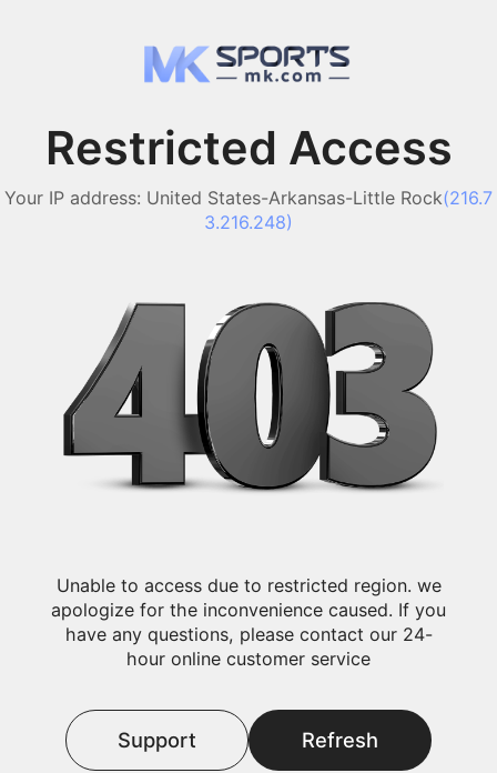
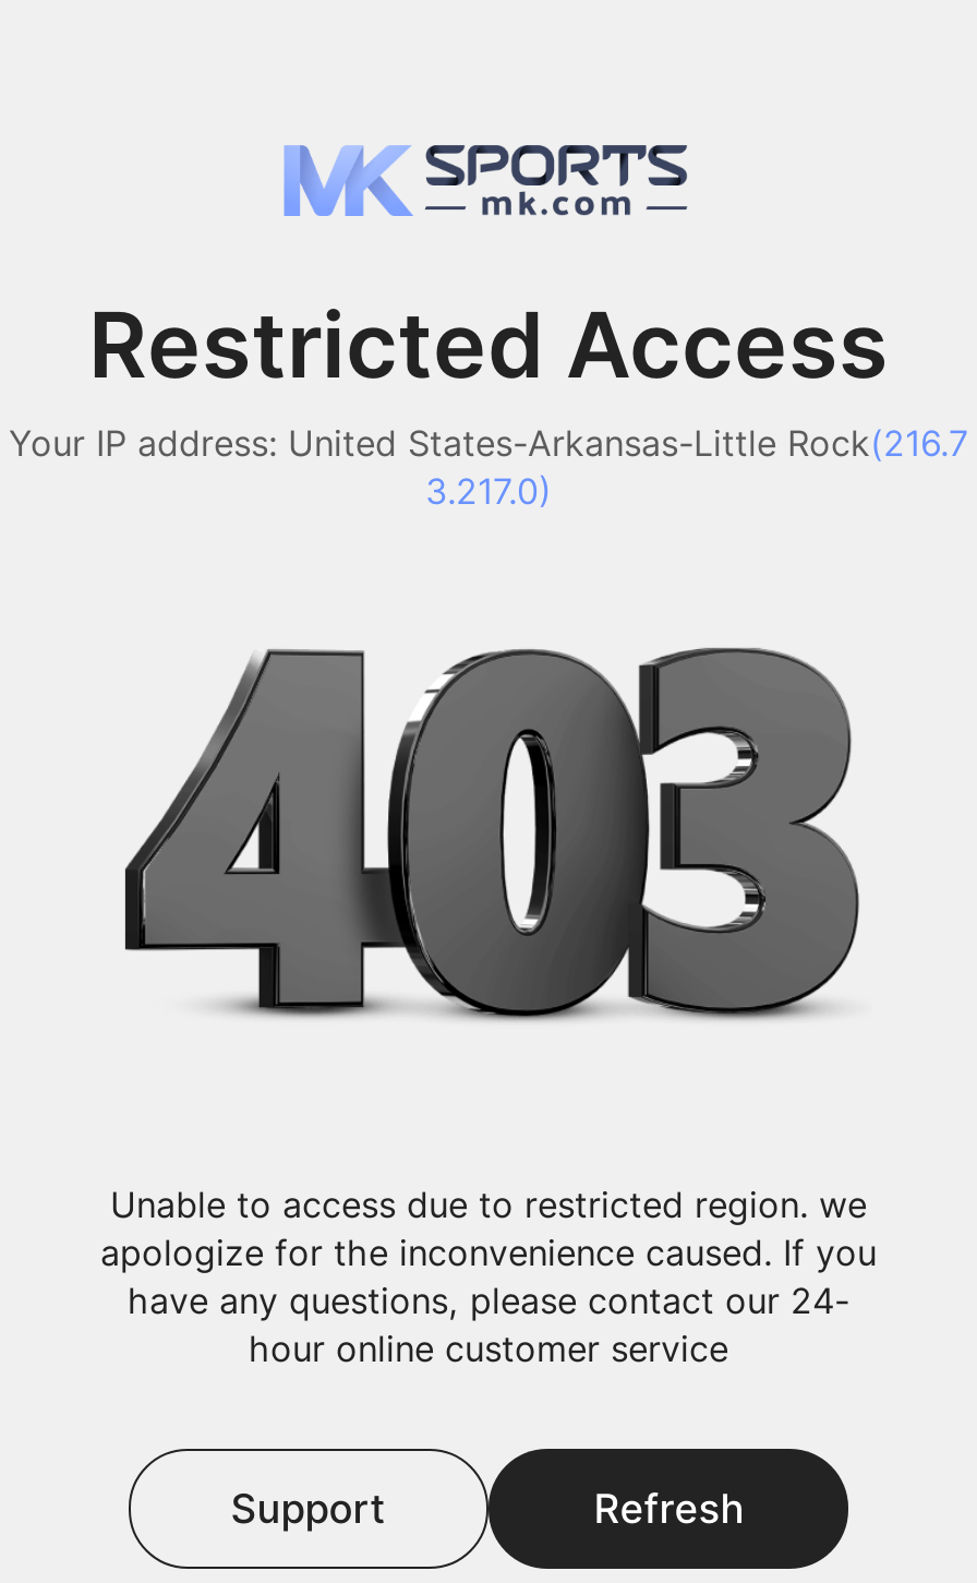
[204,211,293,233] 3.216.248) -> [425,470,552,513] 3.217.0)

